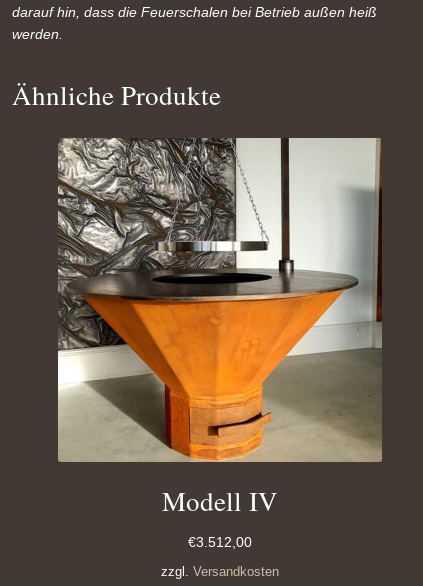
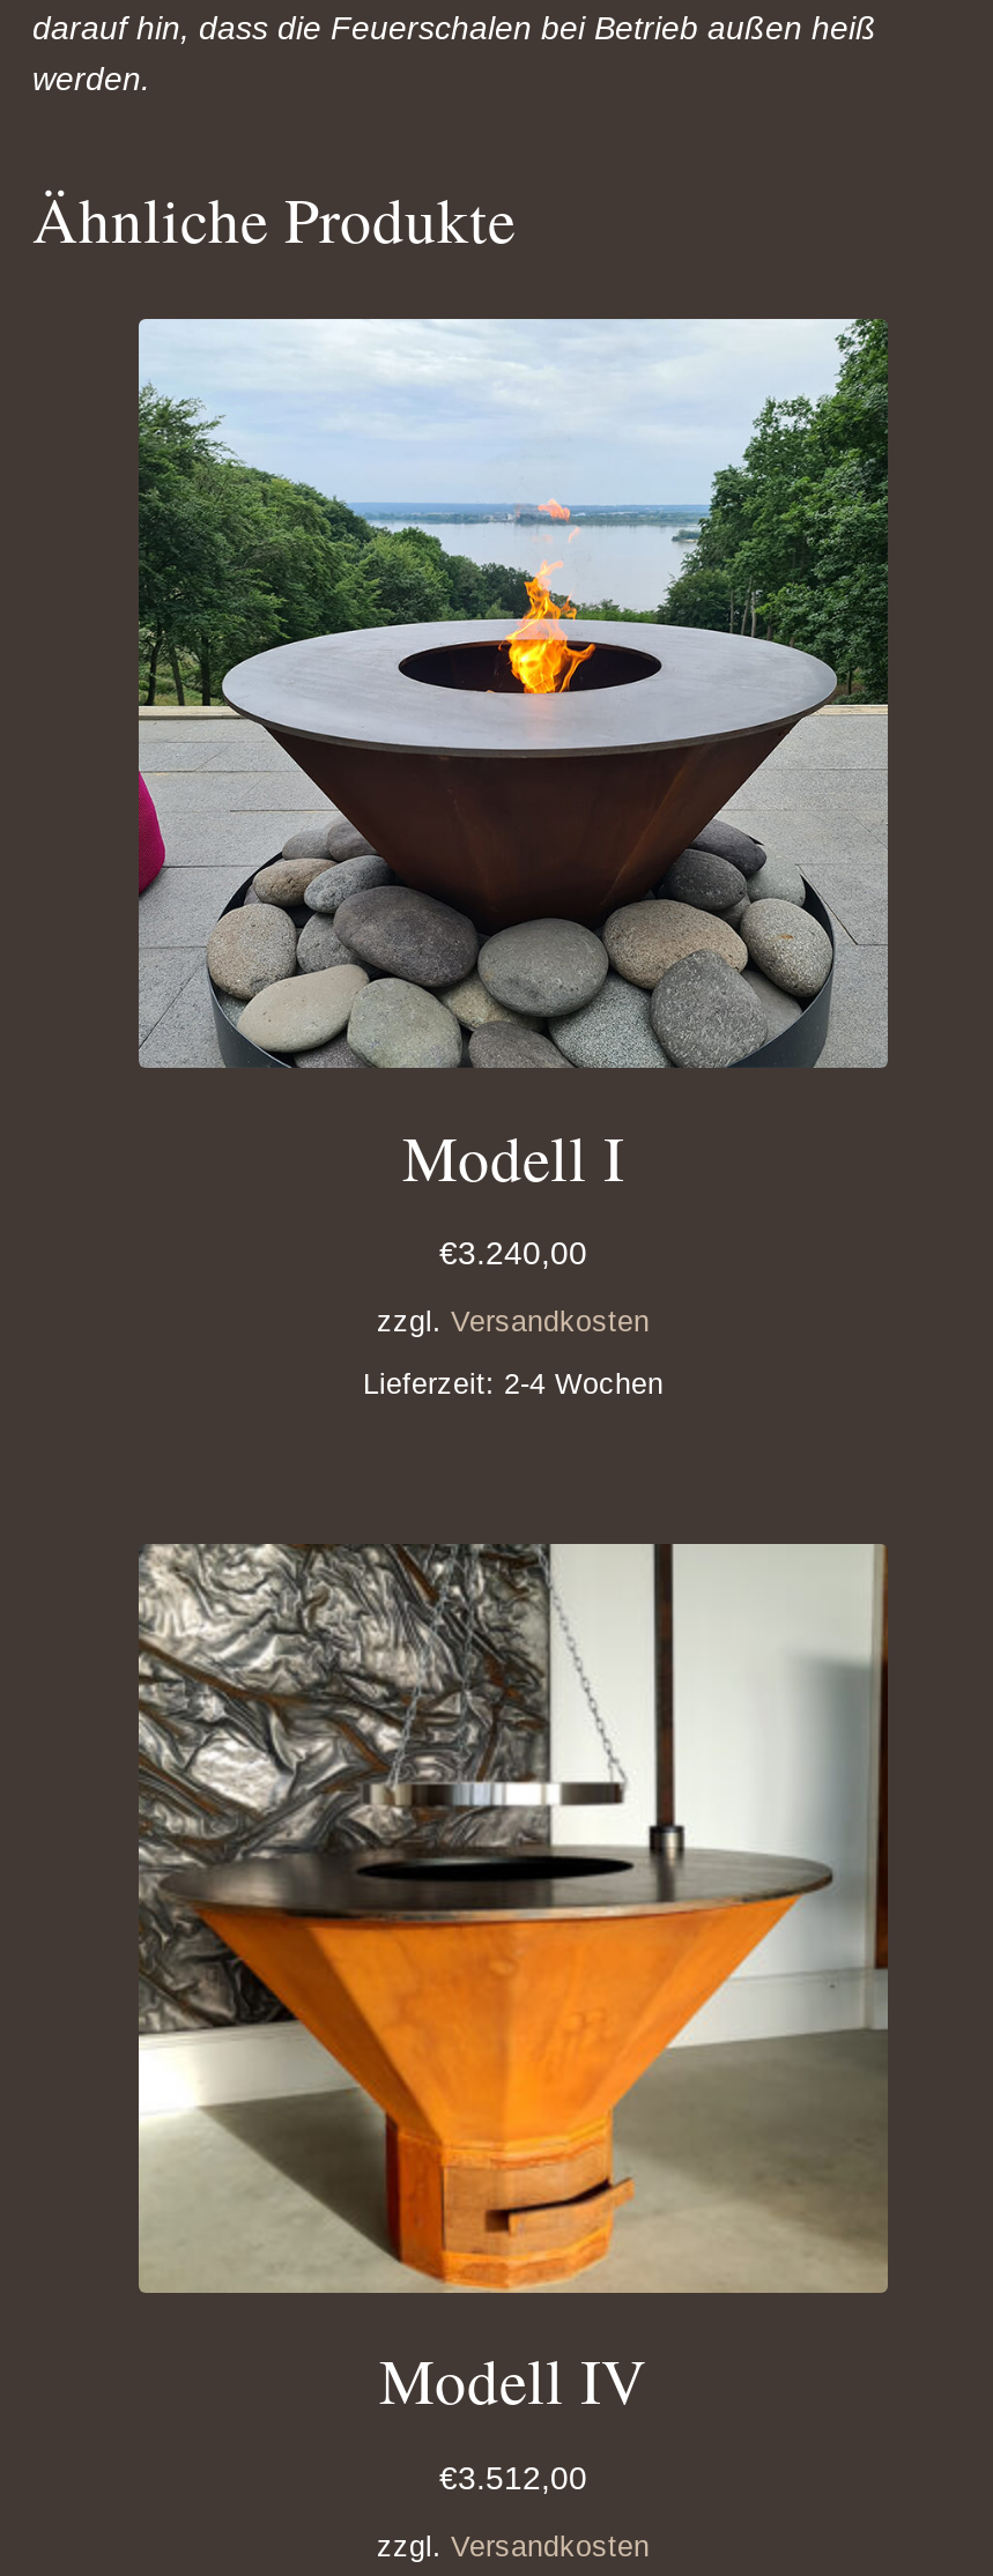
none -> [136,317,890,1400] [image] | Modell I | €3.240,00 | zzgl. Versandkosten | Lieferzeit: 2-4 Wochen

